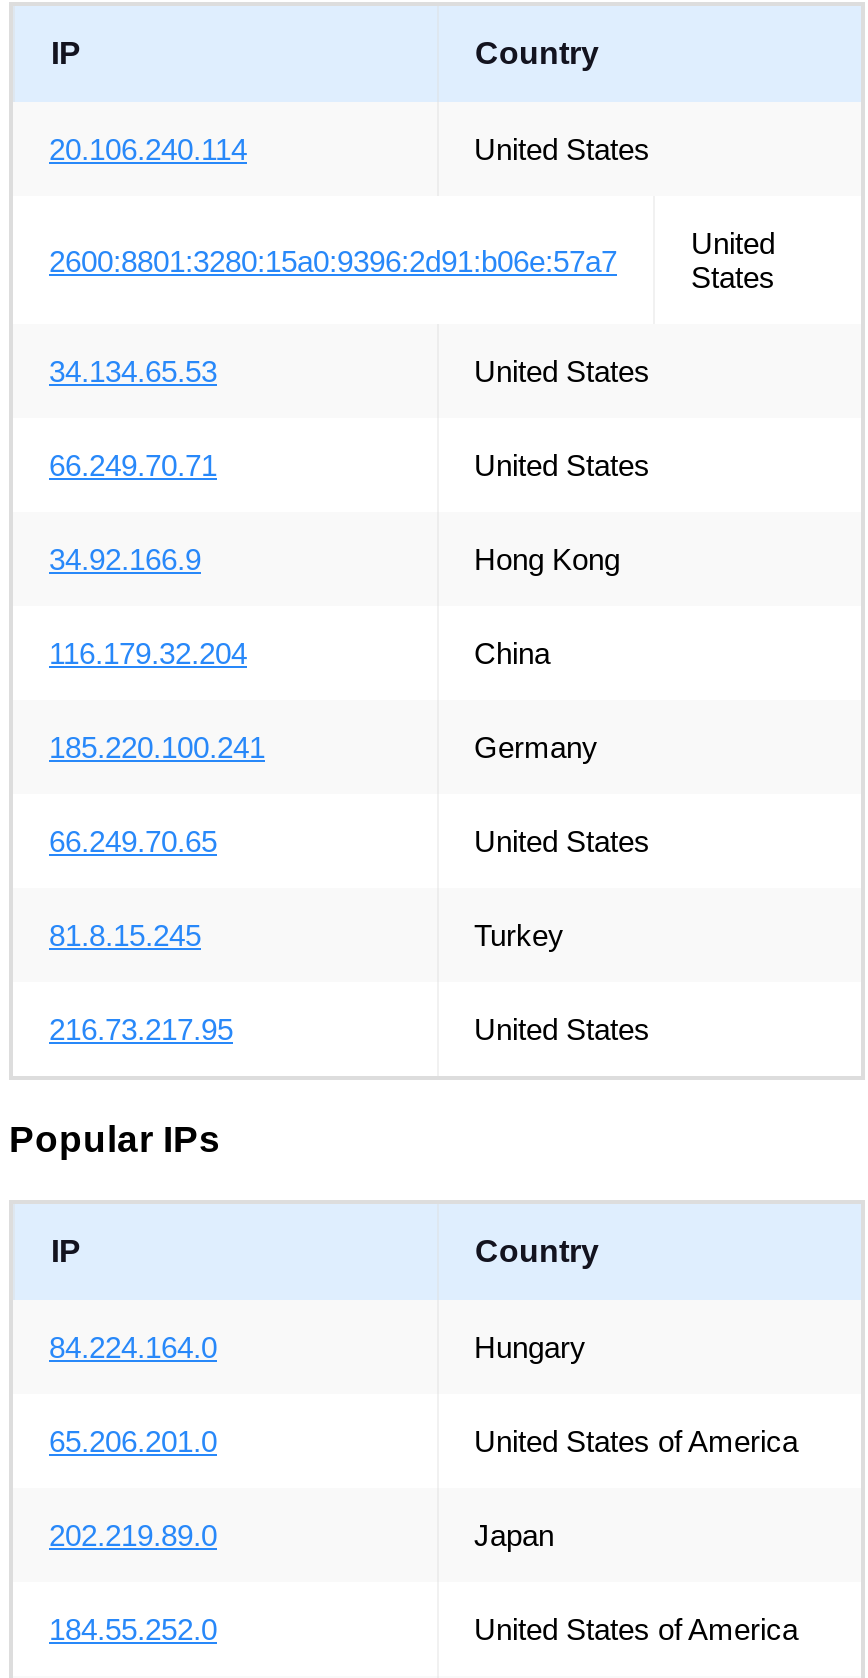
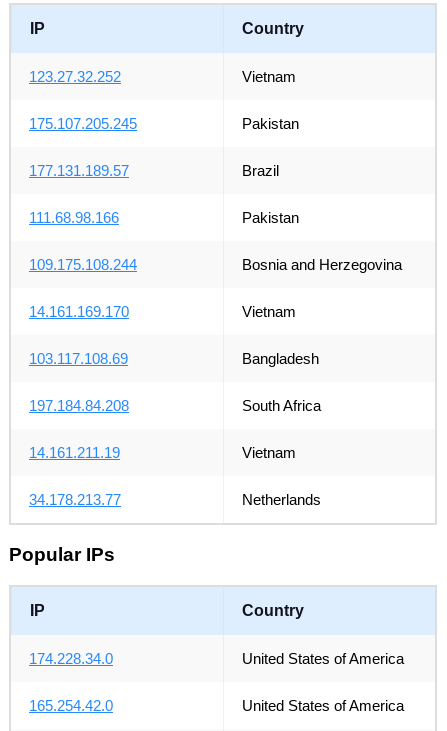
[49,133,650,167] 20.106.240.114 | United States -> [29,68,295,85] 123.27.32.252 | Vietnam
[49,227,775,295] 2600:8801:3280:15a0:9396:2d91:b06e:57a7 | United | States -> [29,115,298,132] 175.107.205.245 | Pakistan
[49,355,650,389] 34.134.65.53 | United States -> [29,162,278,179] 177.131.189.57 | Brazil
[49,449,650,483] 66.249.70.71 | United States -> [29,209,298,226] 111.68.98.166 | Pakistan
[49,543,620,577] 34.92.166.9 | Hong Kong -> [29,256,401,273] 109.175.108.244 | Bosnia and Herzegovina
[49,637,550,671] 116.179.32.204 | China -> [29,303,295,320] 14.161.169.170 | Vietnam
[49,731,598,765] 185.220.100.241 | Germany -> [29,350,318,367] 103.117.108.69 | Bangladesh
[49,825,650,859] 66.249.70.65 | United States -> [29,397,320,414] 197.184.84.208 | South Africa
[49,919,564,953] 81.8.15.245 | Turkey -> [29,444,295,461] 14.161.211.19 | Vietnam
[49,1013,650,1047] 216.73.217.95 | United States -> [29,491,320,508] 34.178.213.77 | Netherlands
[49,1330,586,1458] 84.224.164.0 | Hungary | 65.206.201.0 -> [29,650,113,667] 174.228.34.0
[49,1518,554,1646] 202.219.89.0 | Japan | 184.55.252.0 -> [29,697,113,714] 165.254.42.0

